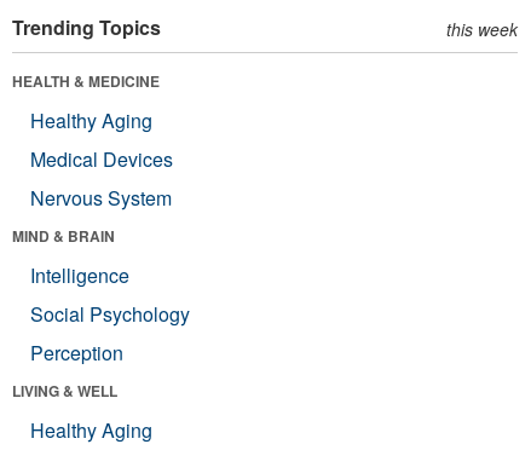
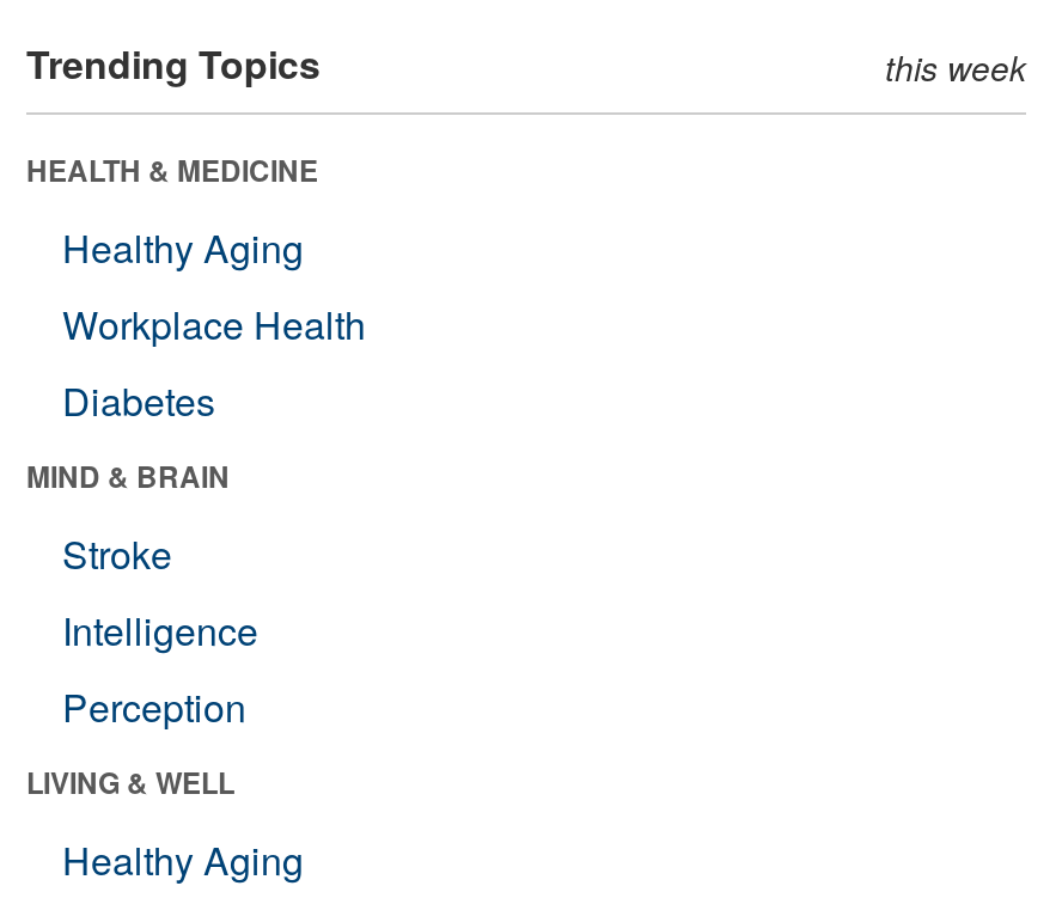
[30,145,173,211] Medical Devices | Nervous System -> [62,296,366,428] Workplace Health | Diabetes
none -> [62,526,172,581] Stroke
moved [30,261,129,289] -> [62,602,258,657]: Intelligence
[30,300,190,328] Social Psychology -> none

